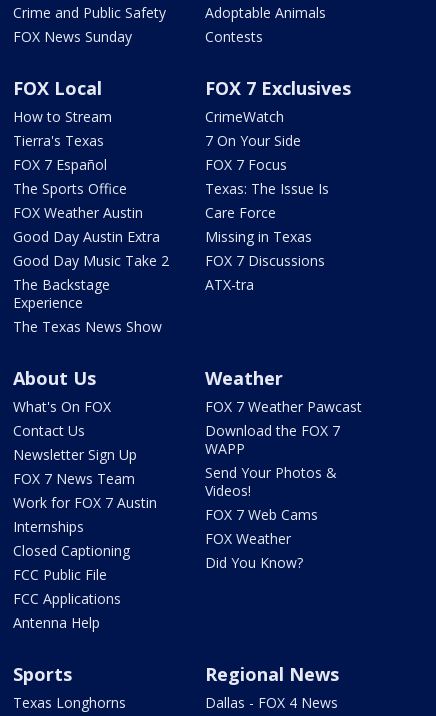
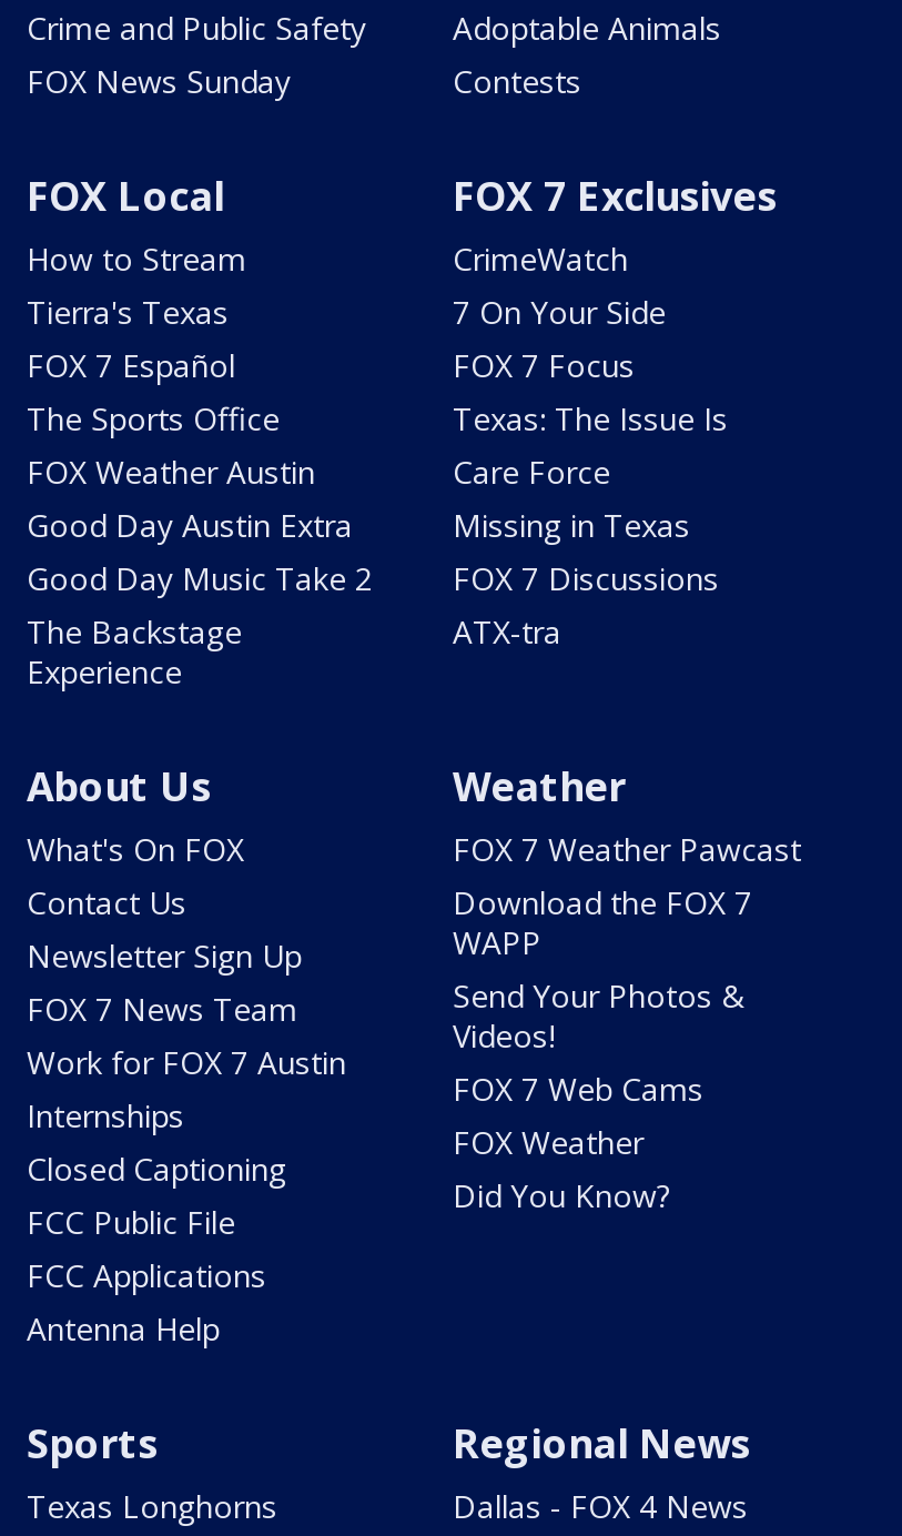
[13,317,162,336] The Texas News Show -> none

